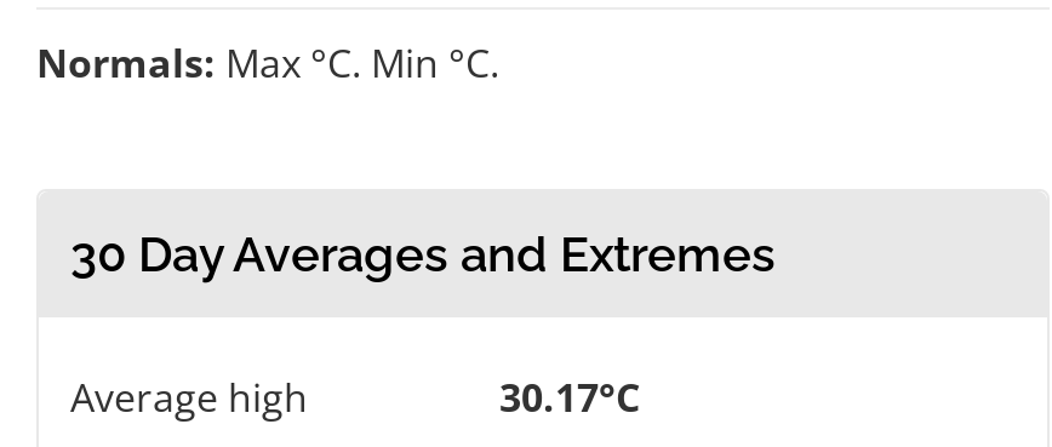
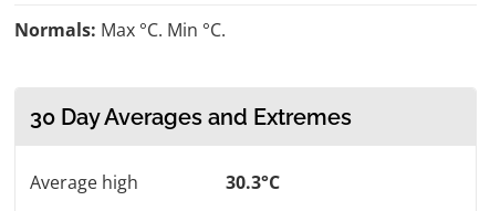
[499,370,640,423] 30.17°C -> [226,170,280,194] 30.3°C

